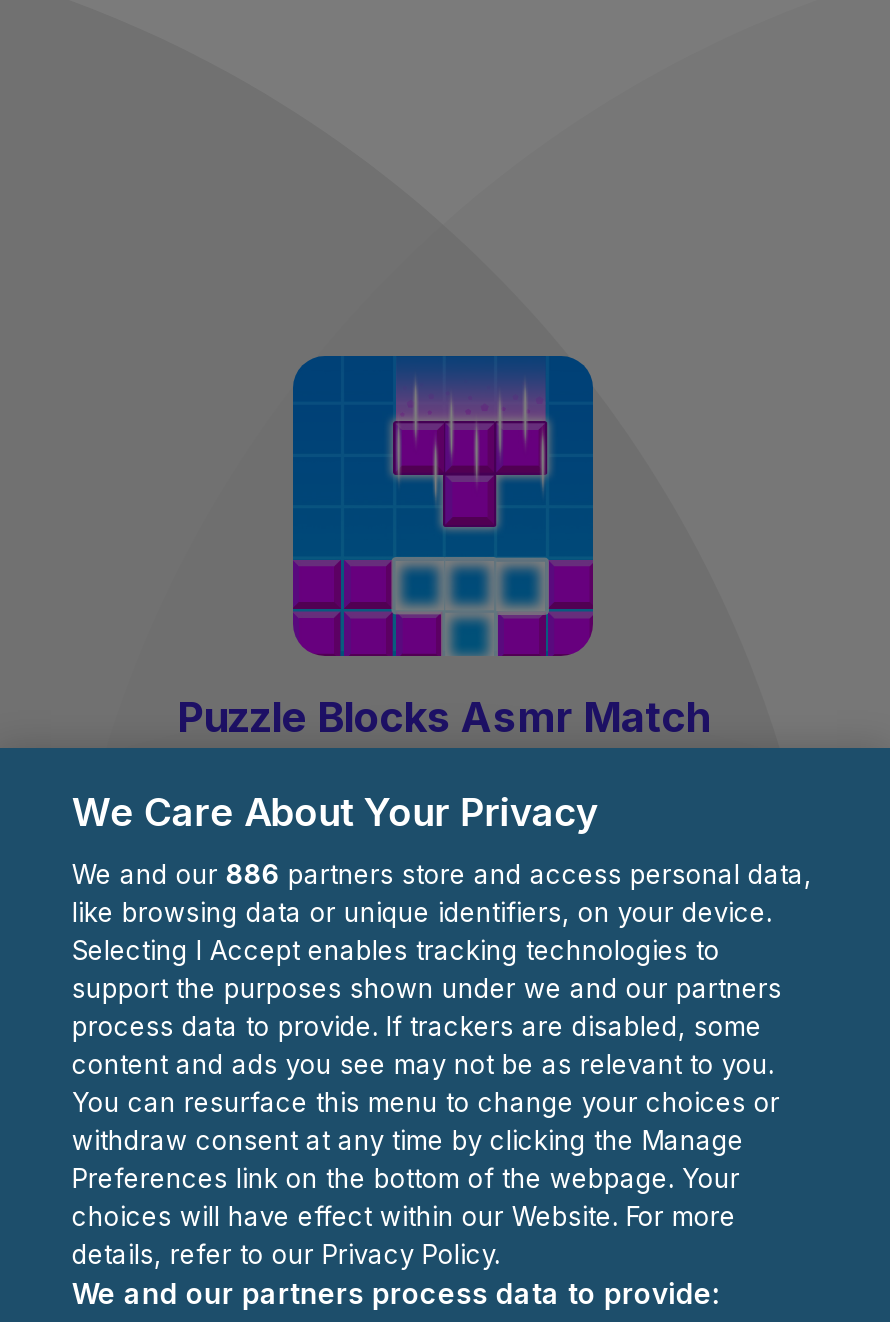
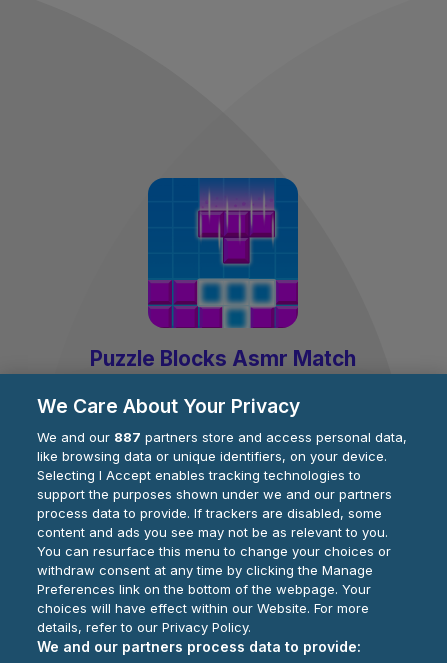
[72,858,812,890] We and our 886 partners store and access personal data, -> [37,429,407,445] We and our 887 partners store and access personal data,

